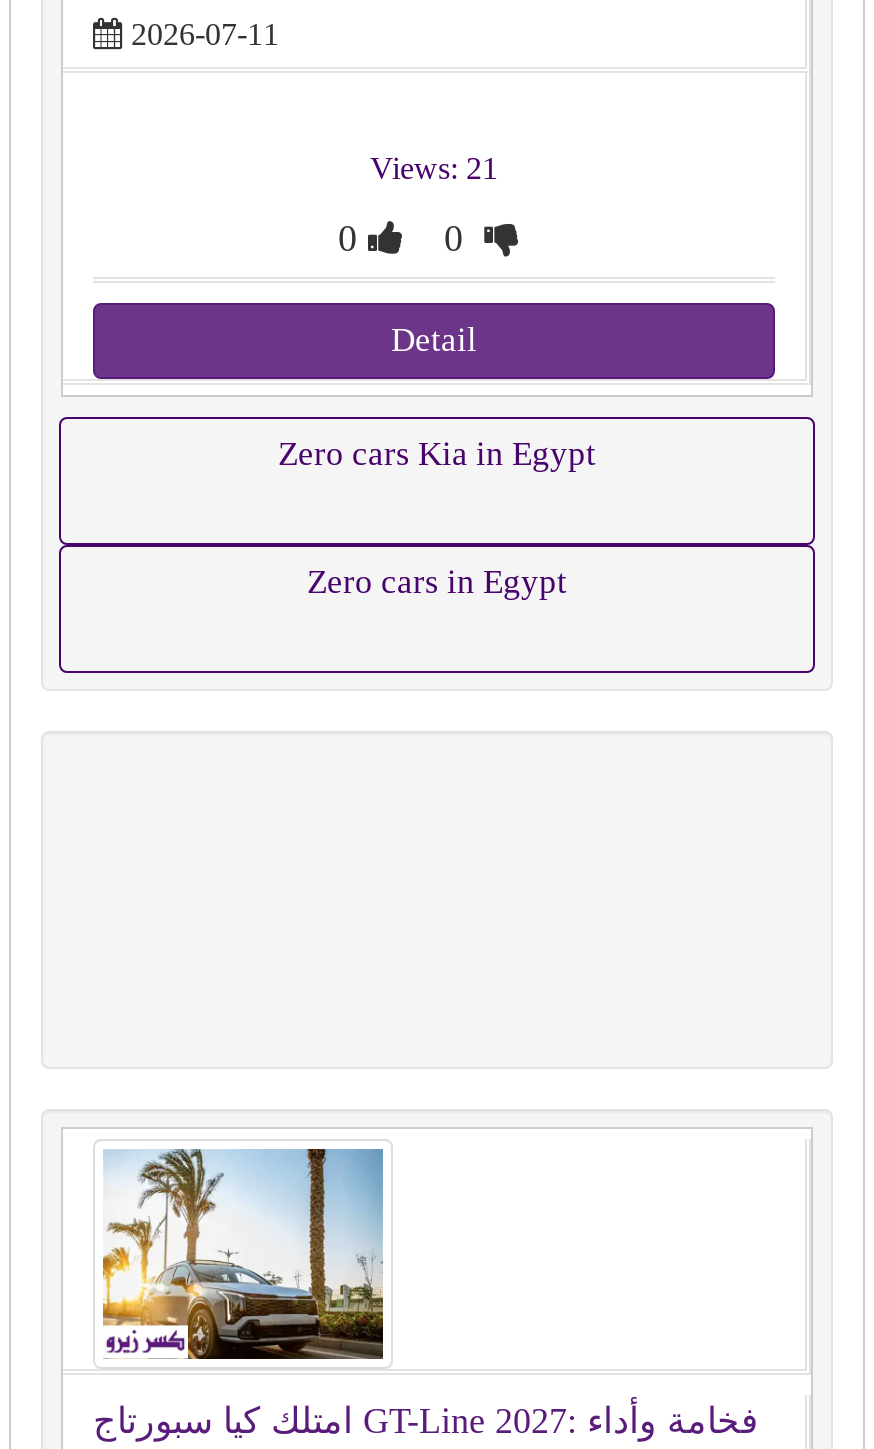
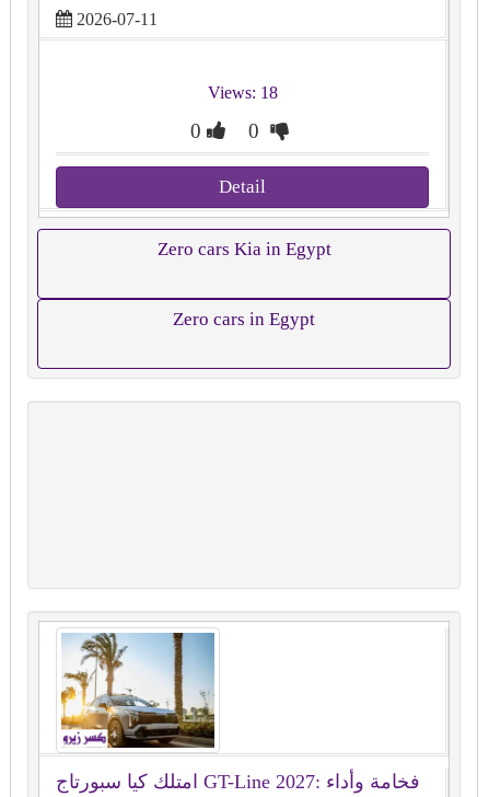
[370,151,498,185] Views: 21 -> [207,83,277,102] Views: 18

